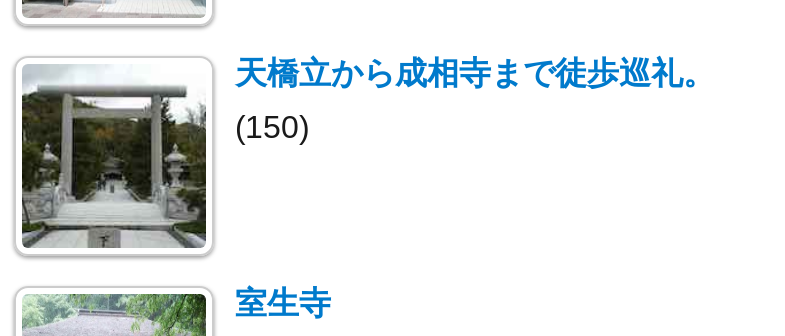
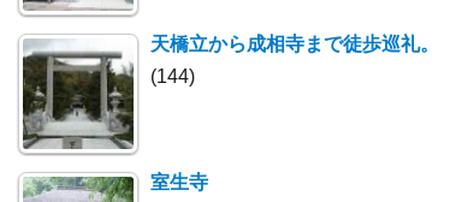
[235,111,309,145] (150) -> [151,67,196,87] (144)

